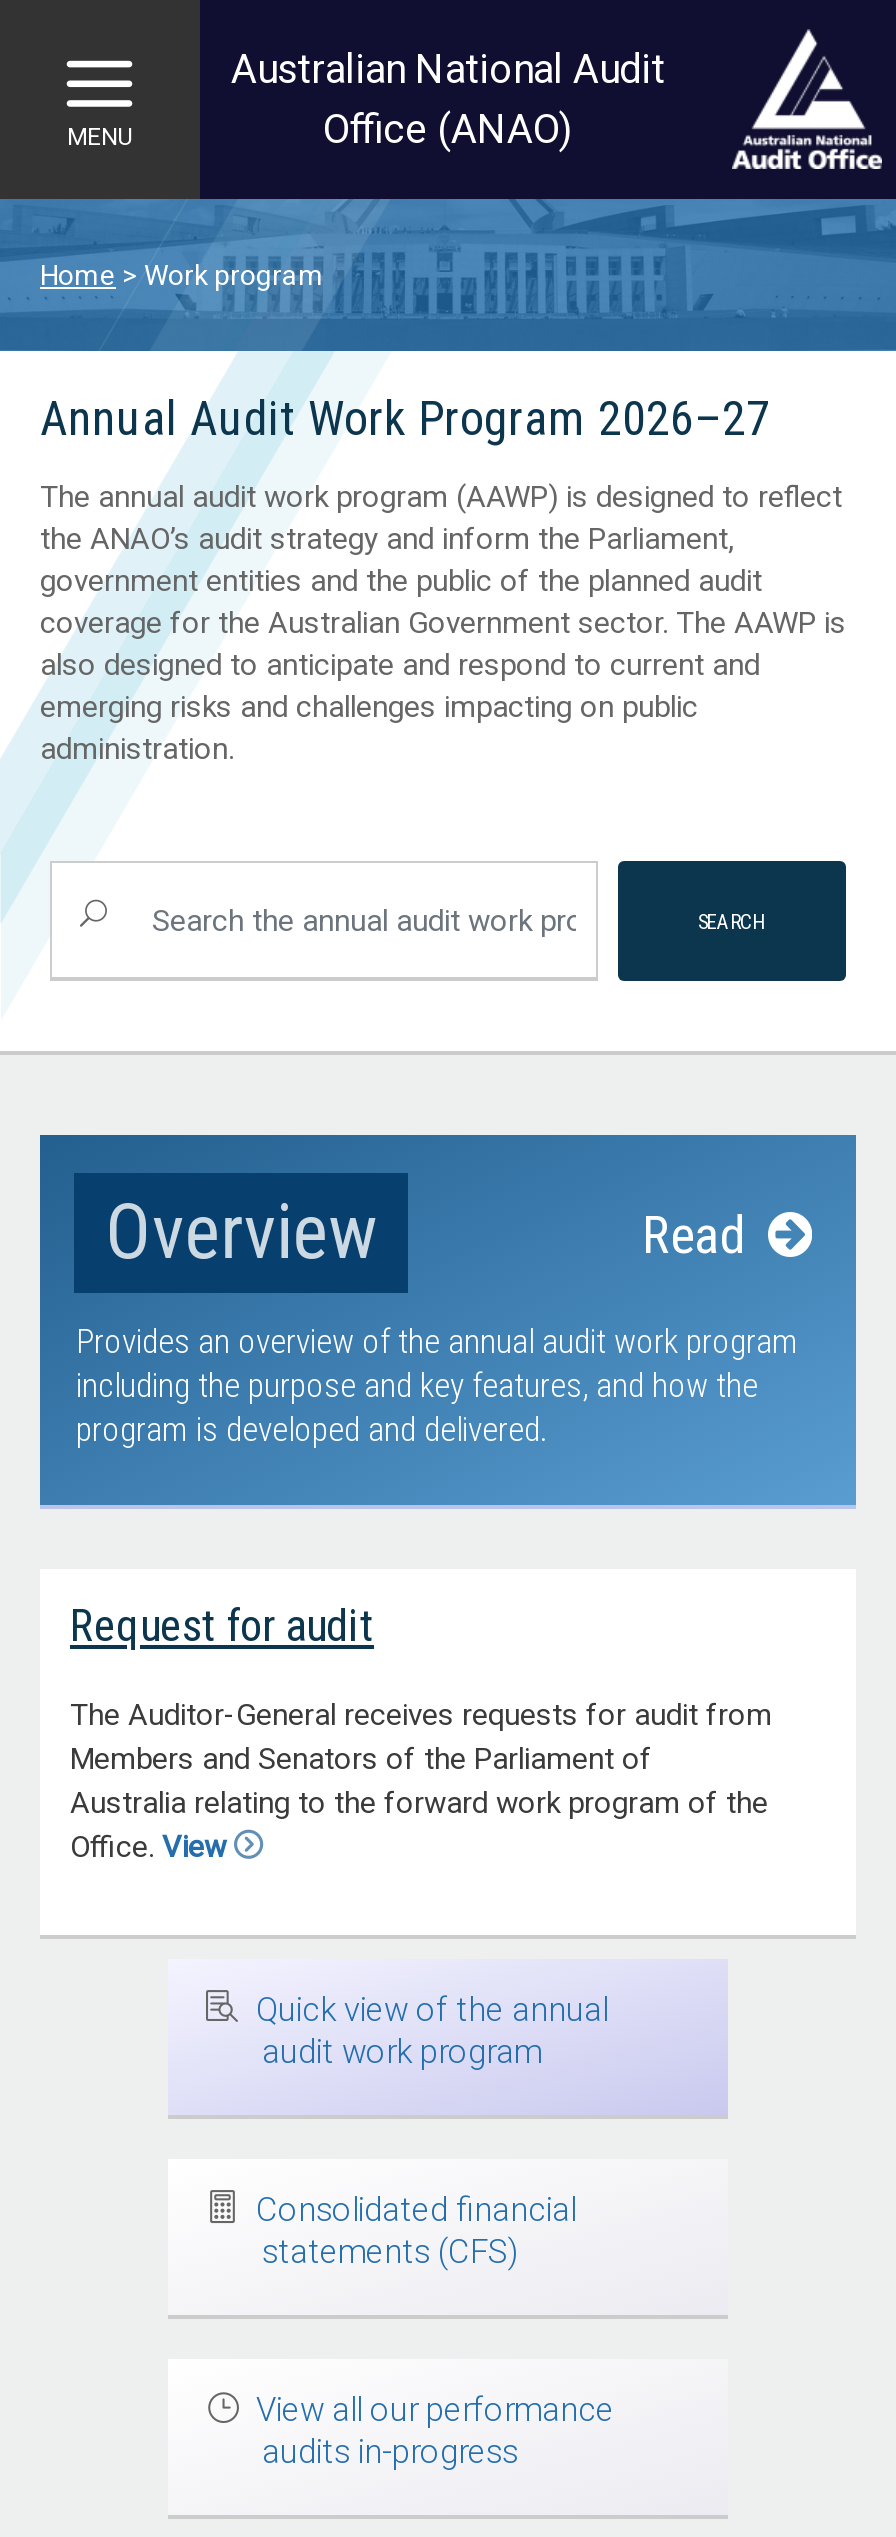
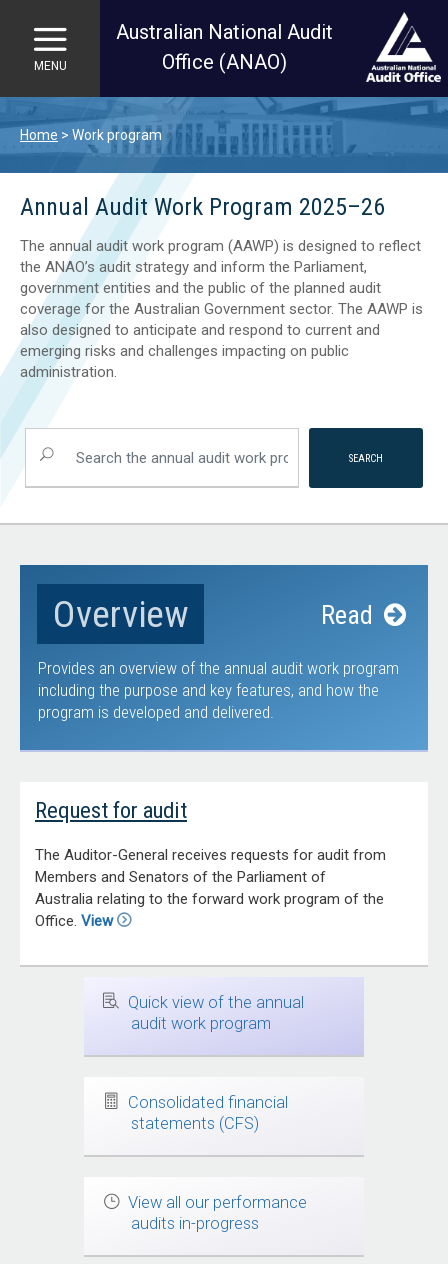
[40,391,770,447] Annual Audit Work Program 2026–27 -> [20,193,385,221] Annual Audit Work Program 2025–26

